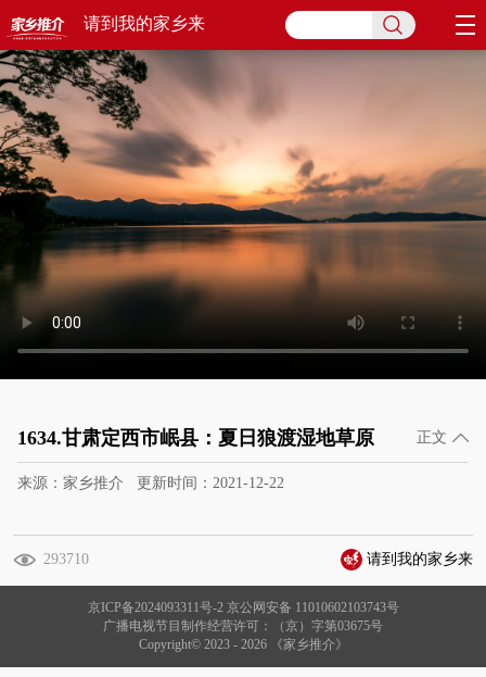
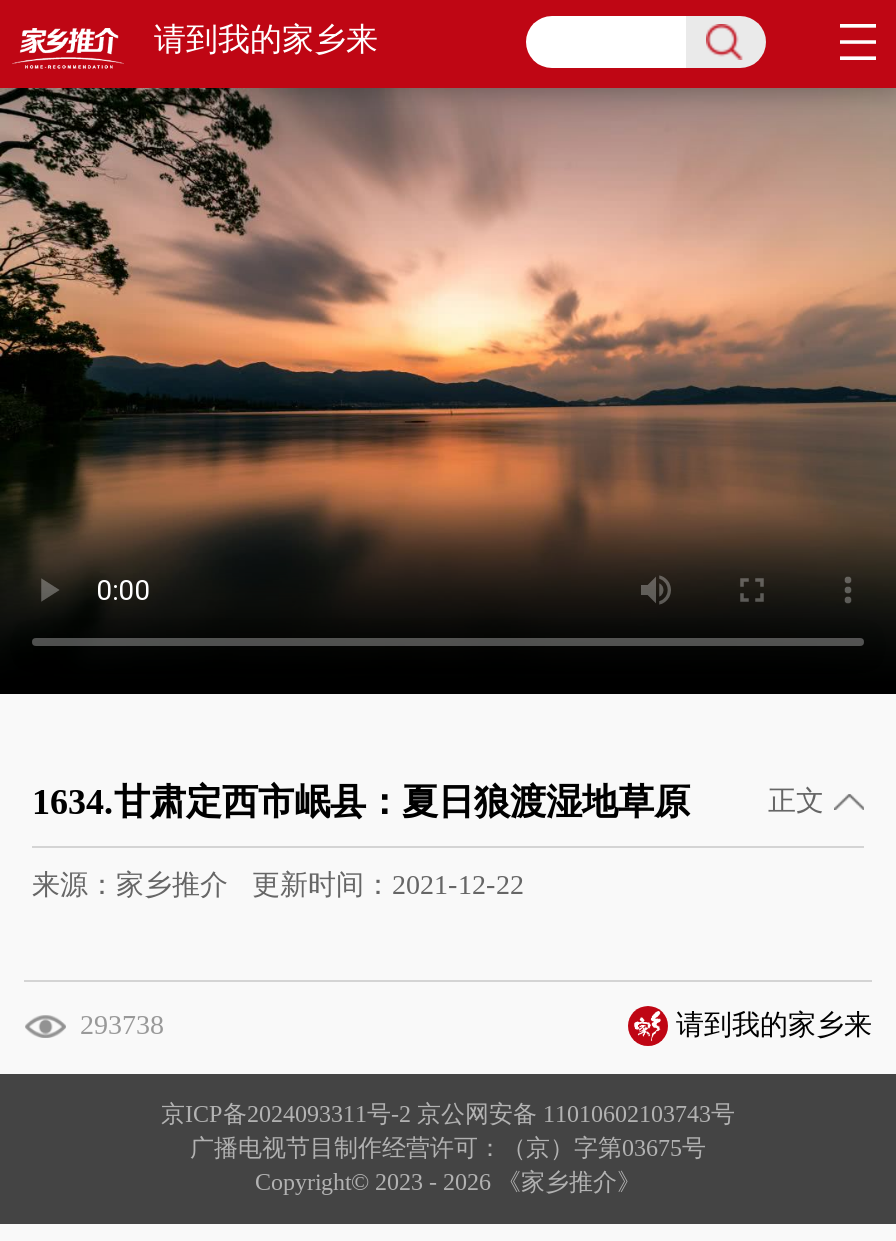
[43,551,89,567] 293710 -> [80,1009,164,1039] 293738

